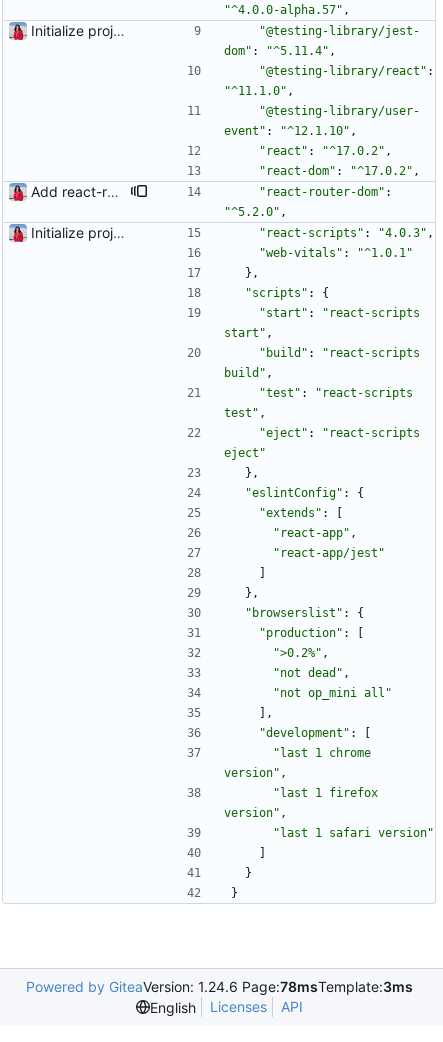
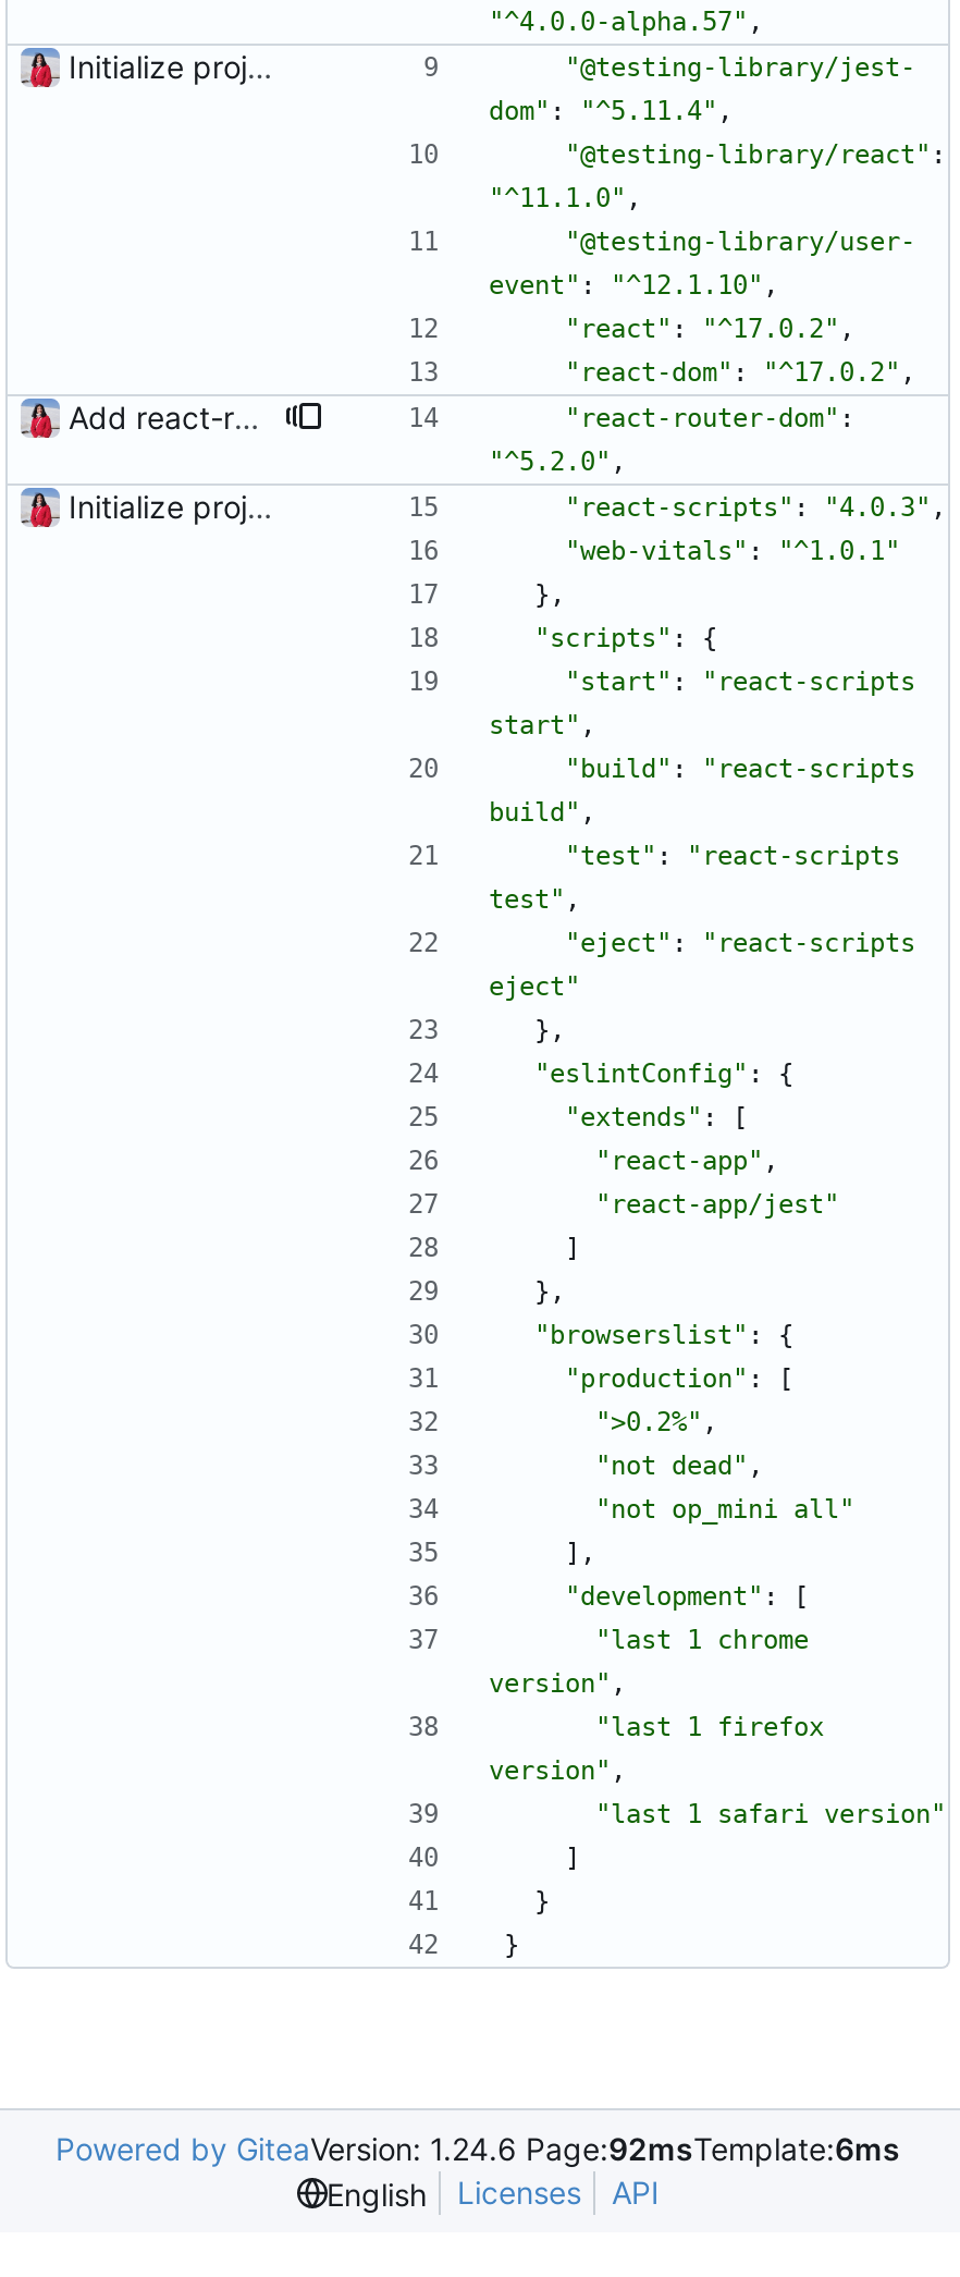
[25,978,412,995] Powered by GiteaVersion: 1.24.6 Page:78msTemplate:3ms -> [56,2131,900,2168] Powered by GiteaVersion: 1.24.6 Page:92msTemplate:6ms

